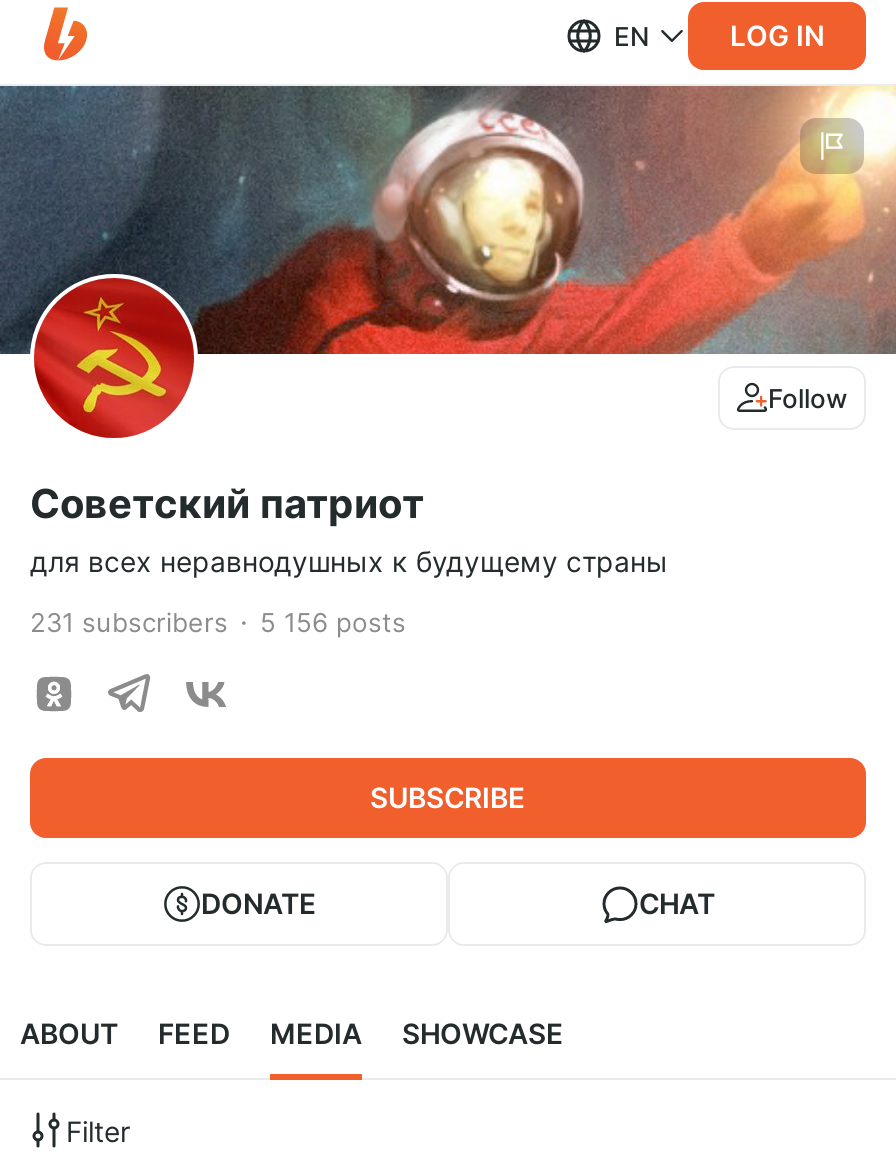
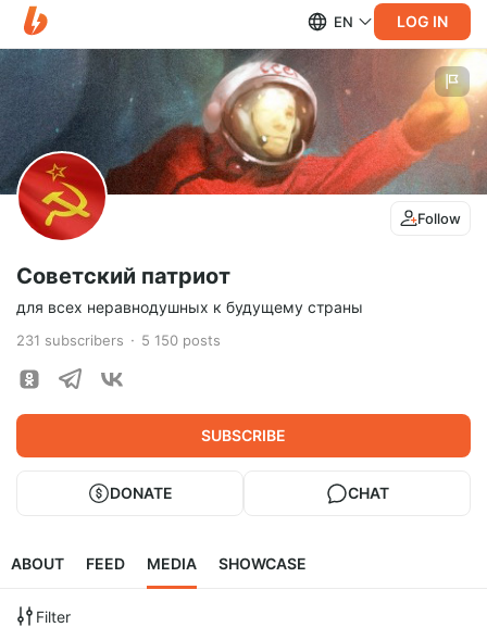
[30,606,406,638] 231 subscribers 5 156 posts -> [16,331,221,349] 231 subscribers 5 150 posts

